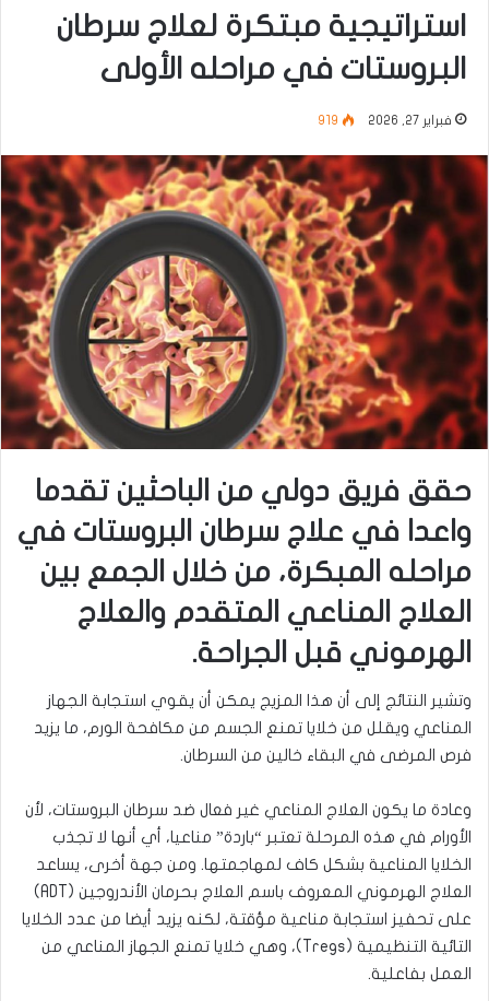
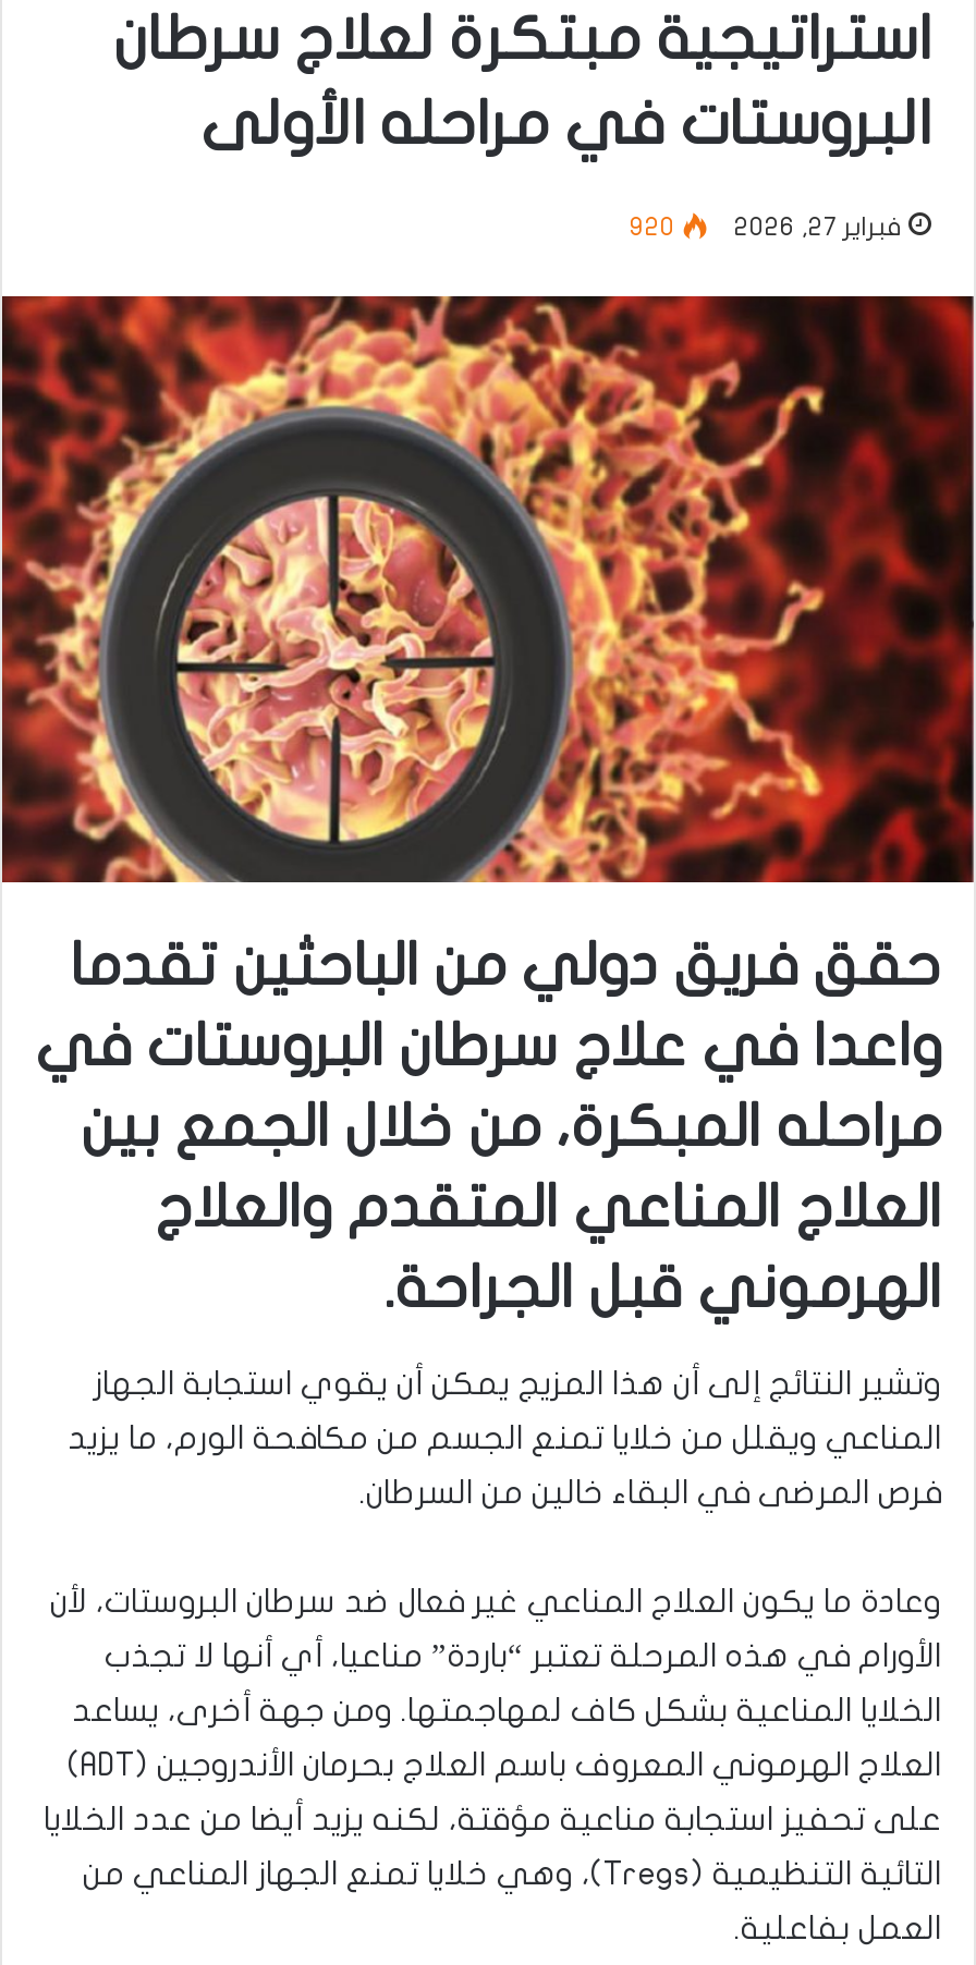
[318,114,338,127] 919 -> [630,214,675,240] 920

